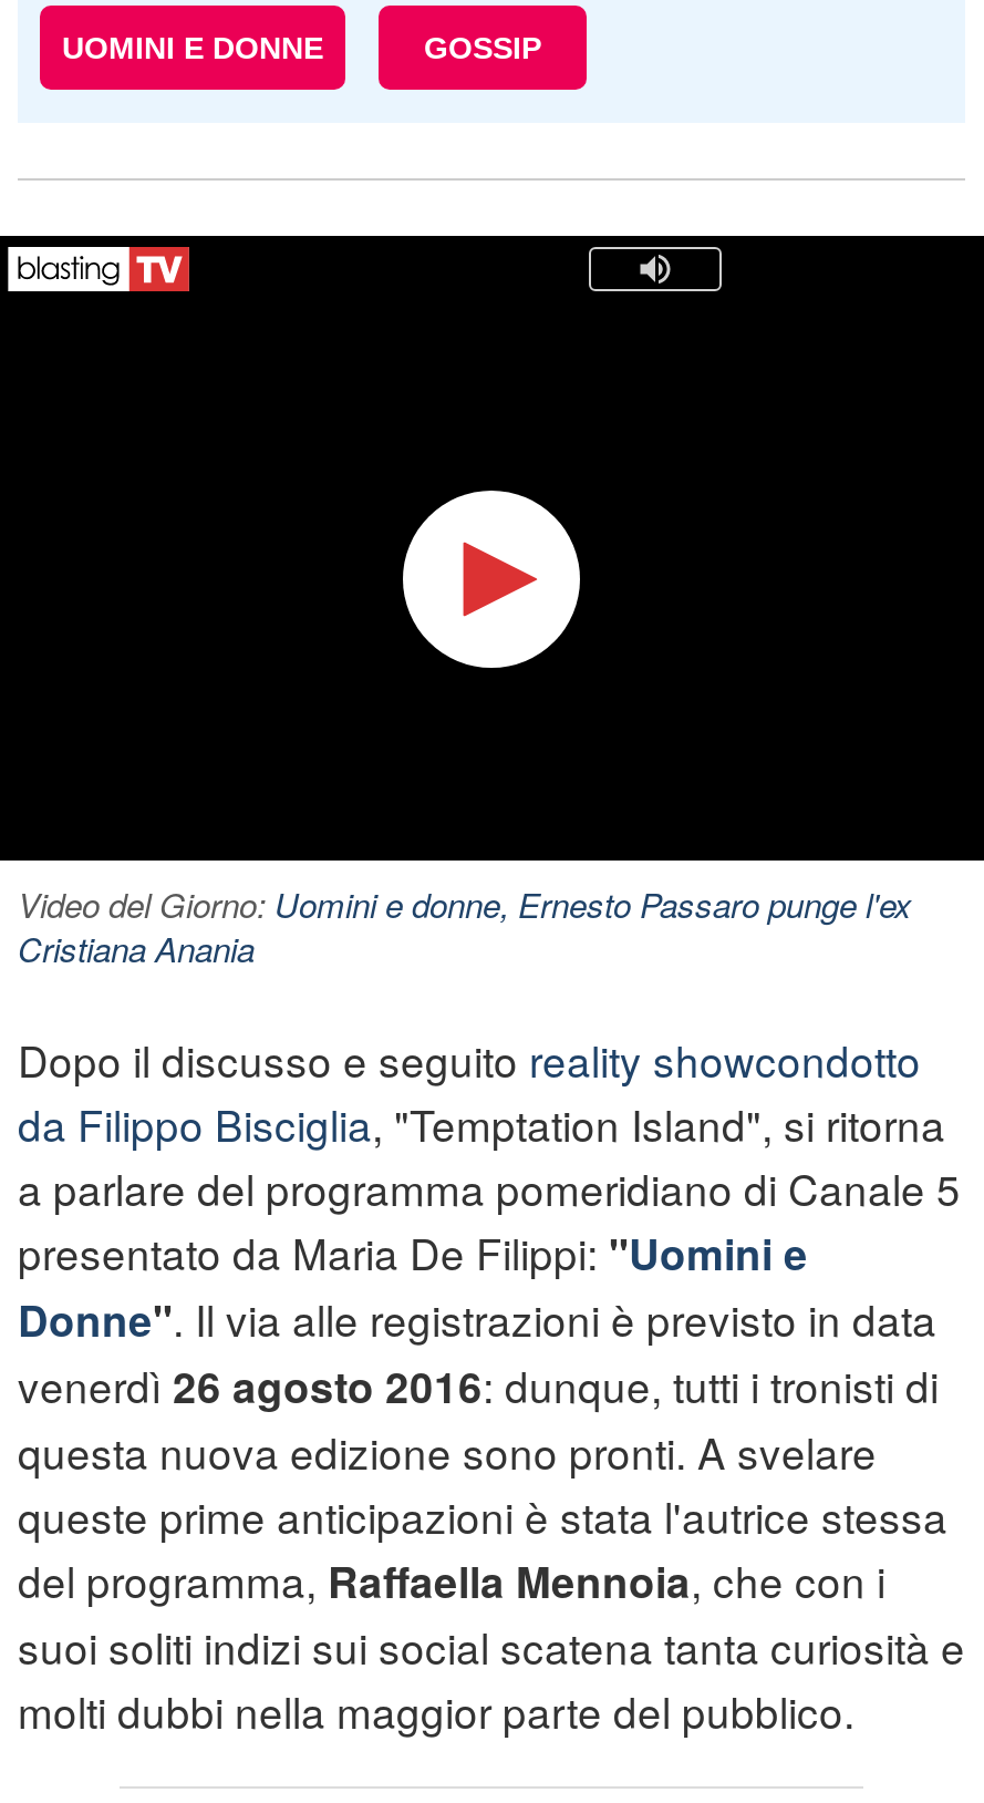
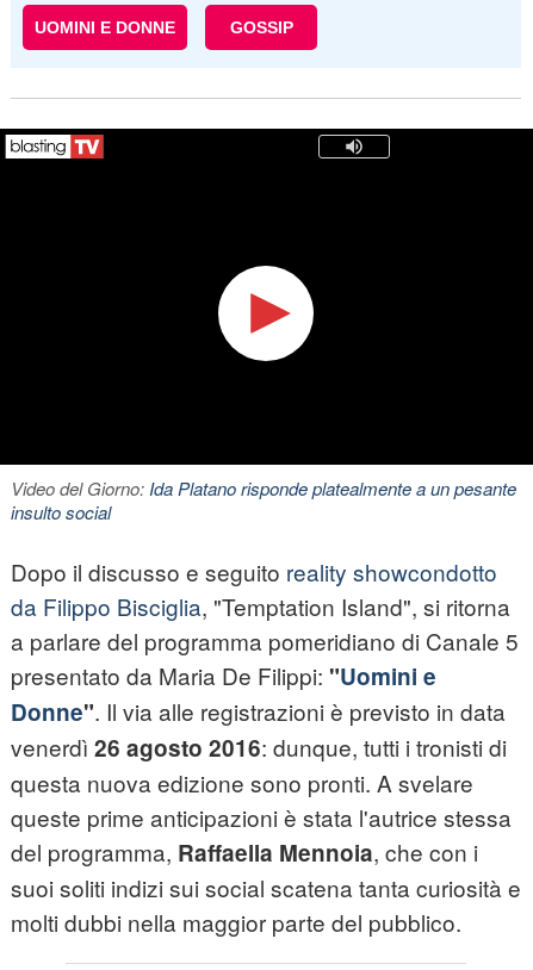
[18,881,912,972] Video del Giorno: Uomini e donne, Ernesto Passaro punge l'ex | Cristiana Anania -> [11,476,516,525] Video del Giorno: Ida Platano risponde platealmente a un pesante | insulto social

